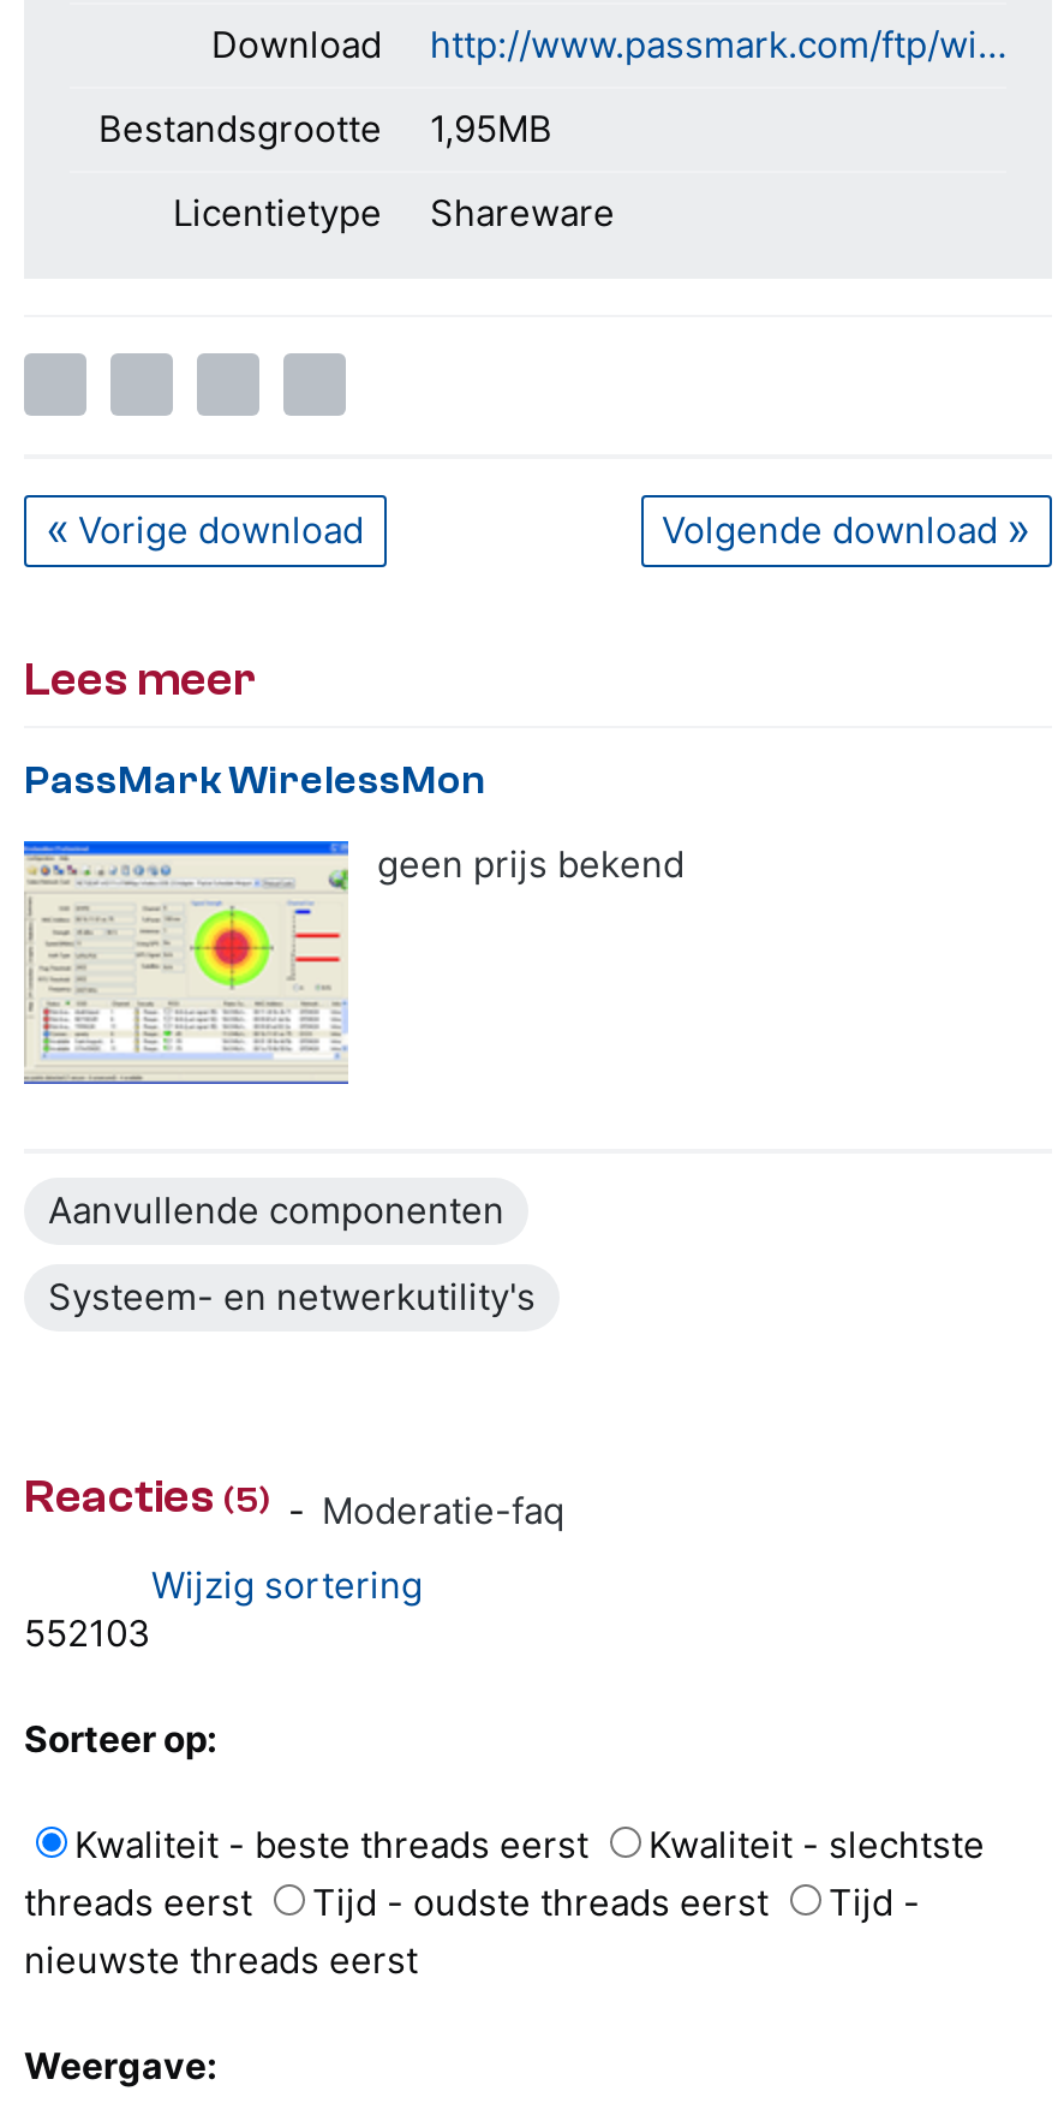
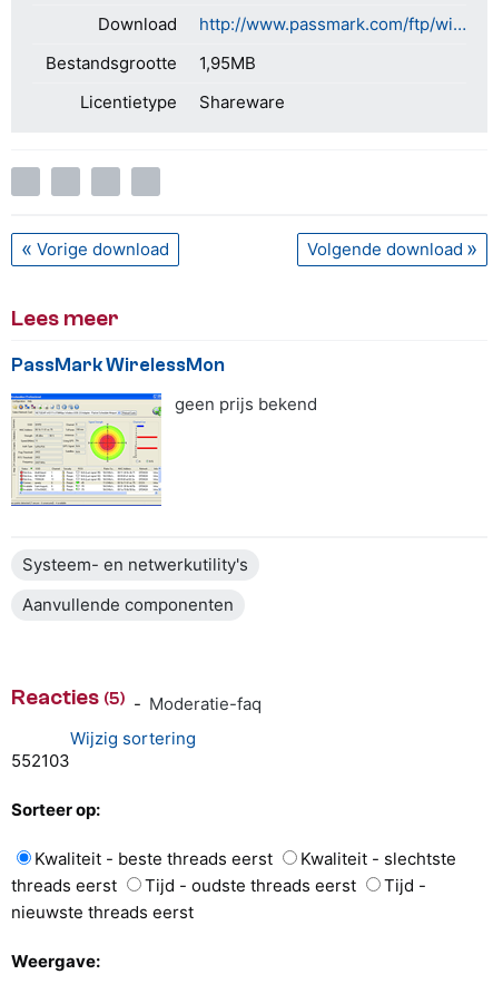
moved [48,1187,504,1233] -> [22,594,234,615]: Aanvullende componenten
moved [48,1274,536,1319] -> [22,554,248,575]: Systeem- en netwerkutility's

